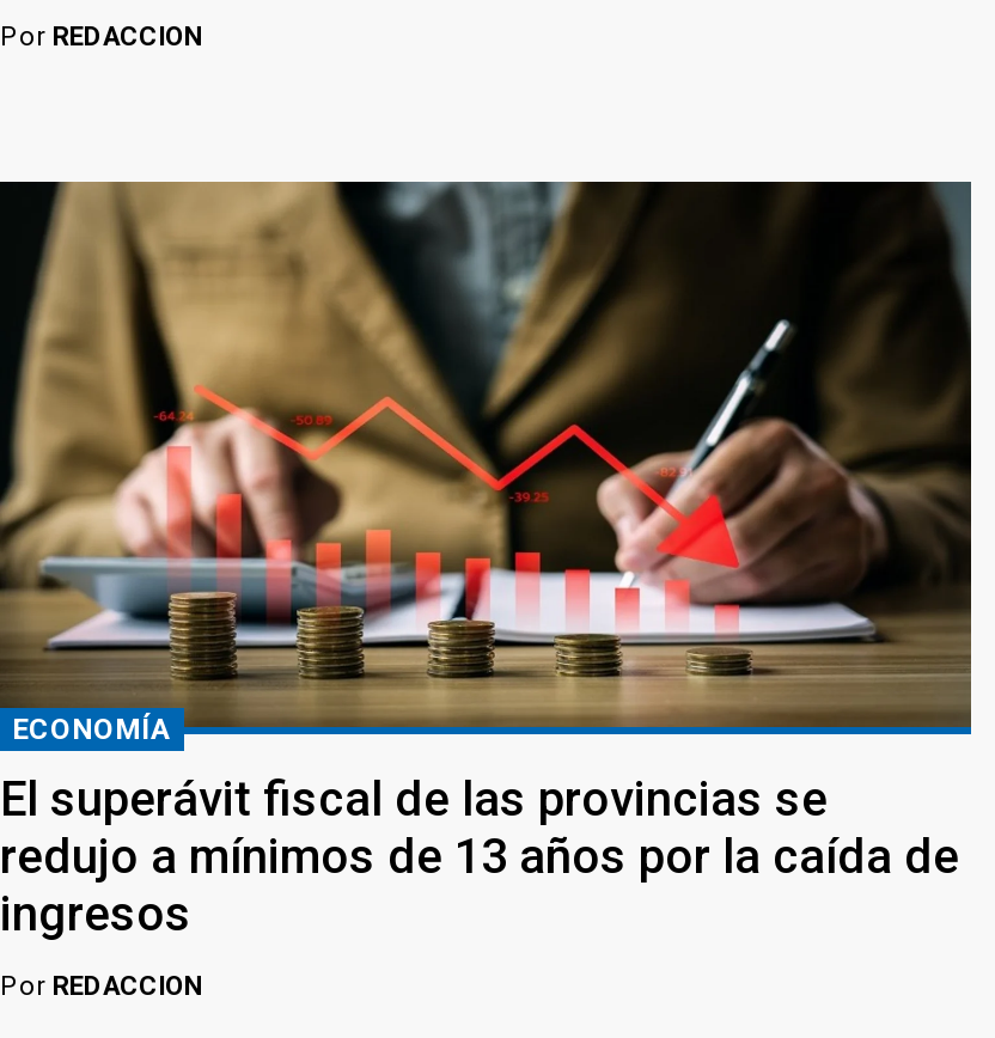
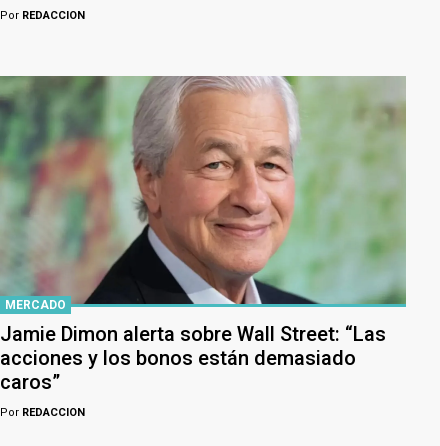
[0,179,971,943] [image] | ECONOMÍA | El superávit fiscal de las provincias se | redujo a mínimos de 13 años por la caída de | ingresos -> [0,75,406,394] [image] | MERCADO | Jamie Dimon alerta sobre Wall Street: “Las | acciones y los bonos están demasiado | caros”

